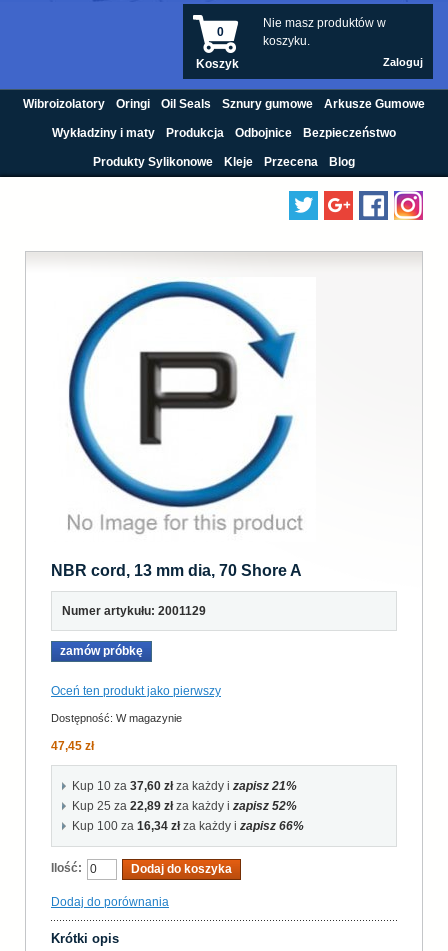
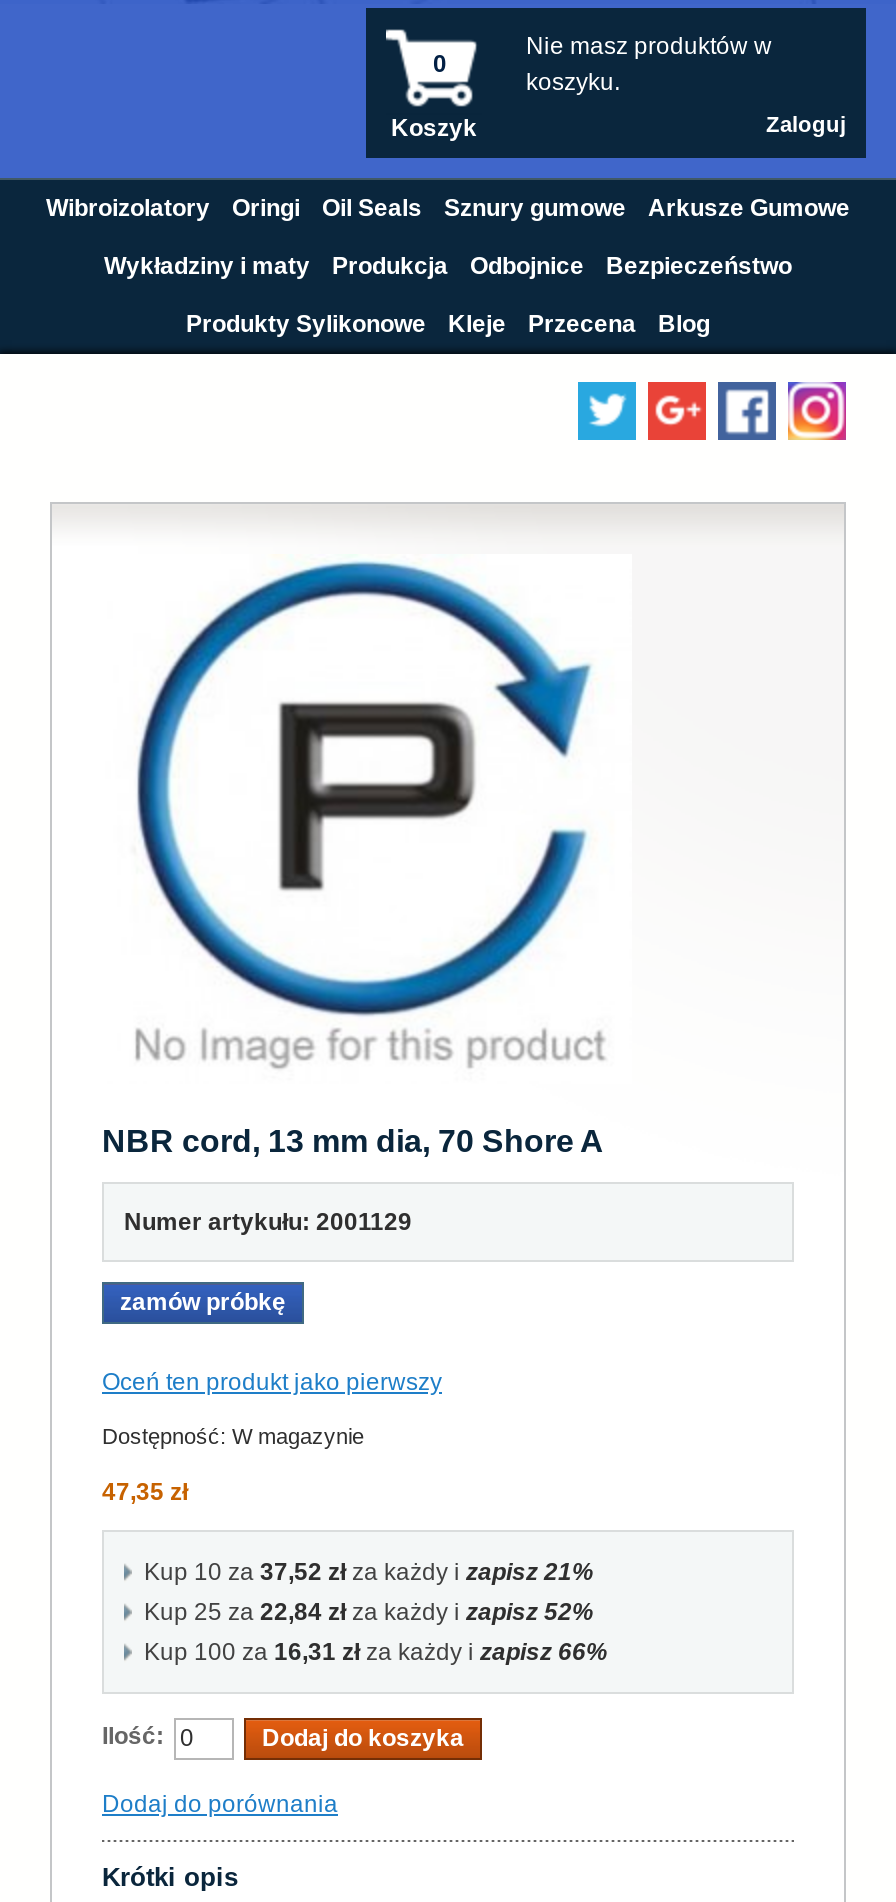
[51,739,94,753] 47,45 zł -> [102,1478,188,1506] 47,35 zł
[72,779,297,793] Kup 10 za 37,60 zł za każdy i zapisz 21% -> [144,1558,594,1586] Kup 10 za 37,52 zł za każdy i zapisz 21%
[72,799,297,813] Kup 25 za 22,89 zł za każdy i zapisz 52% -> [144,1598,594,1626] Kup 25 za 22,84 zł za każdy i zapisz 52%
[72,819,304,833] Kup 100 za 16,34 zł za każdy i zapisz 66% -> [144,1638,608,1666] Kup 100 za 16,31 zł za każdy i zapisz 66%

